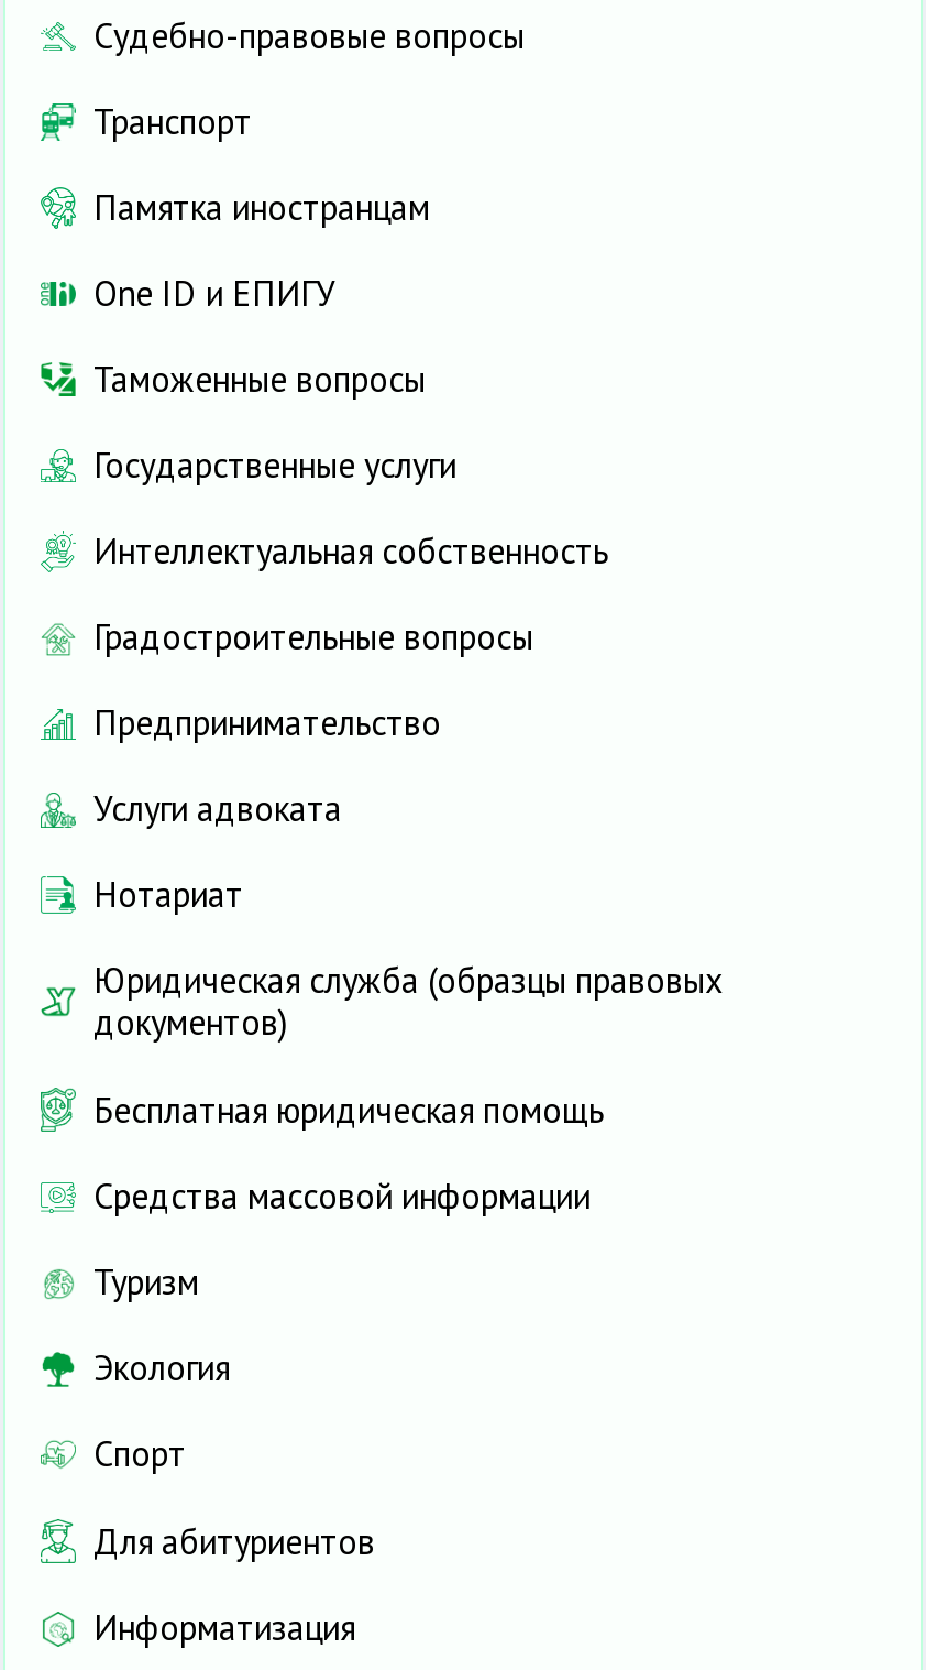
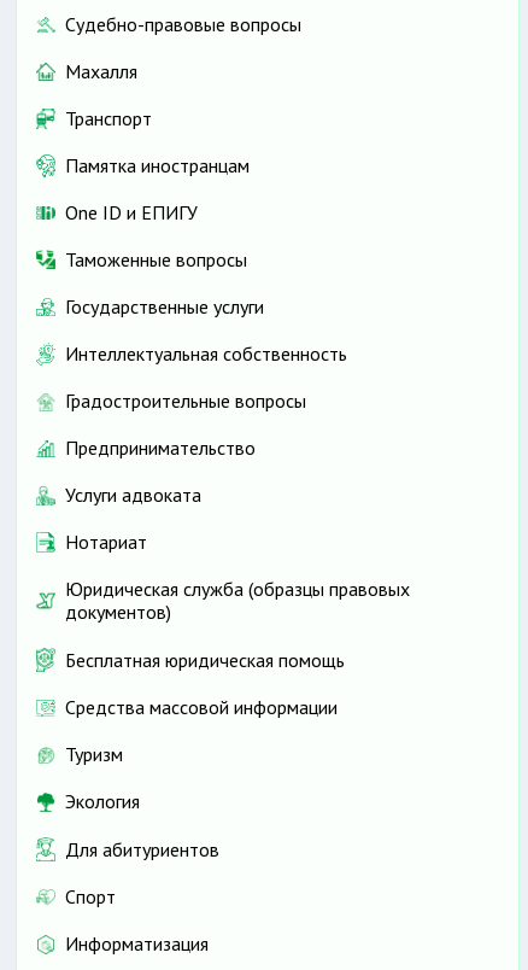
none -> [65,59,137,83] Махалля
moved [93,1432,186,1476] -> [65,885,116,909]: Спорт

